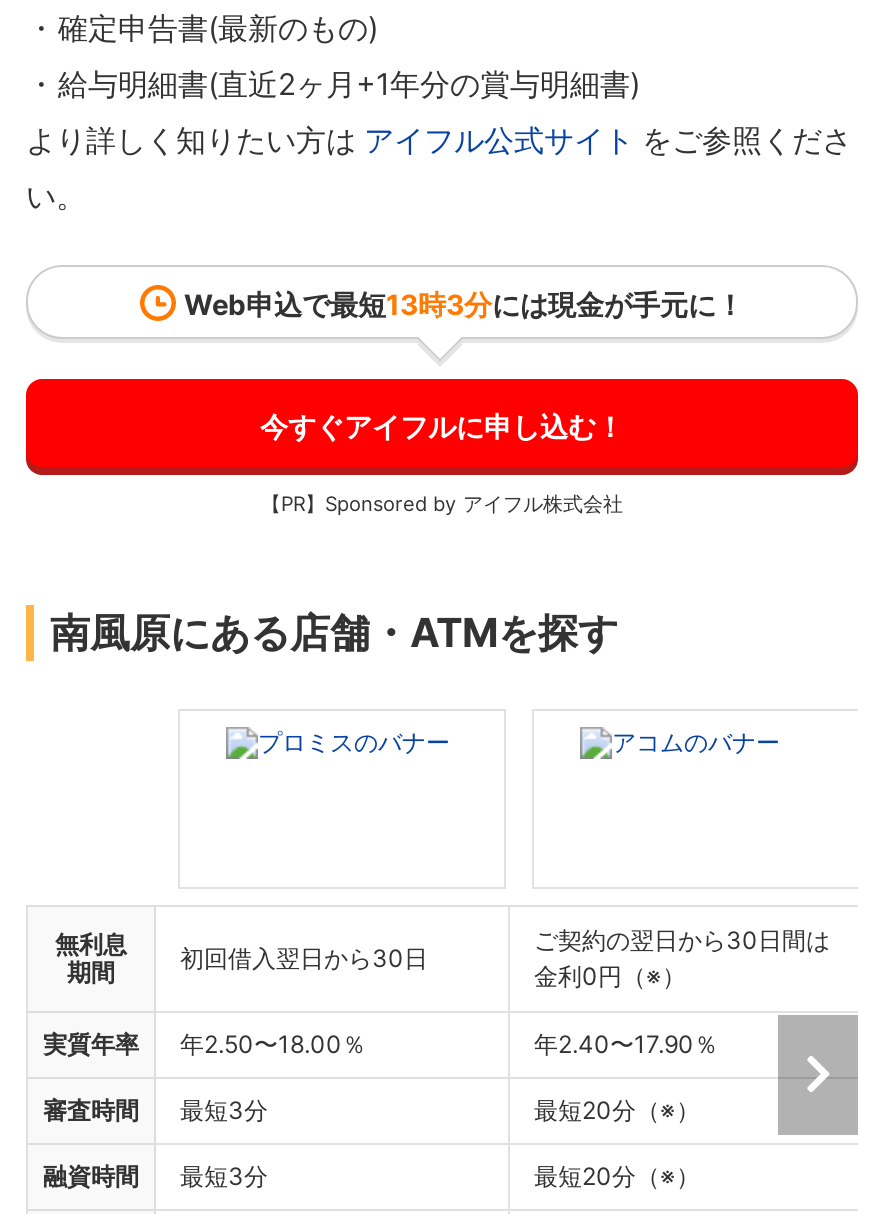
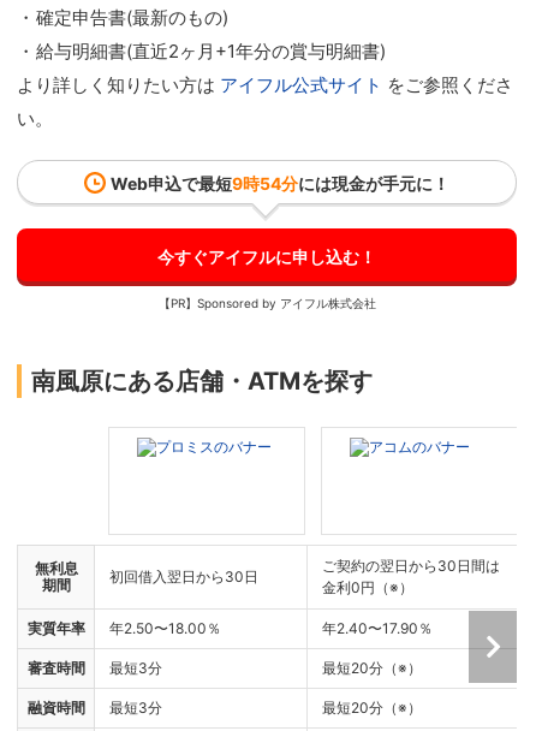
[184,287,744,321] Web申込で最短13時3分には現金が手元に！ -> [111,173,449,194] Web申込で最短9時54分には現金が手元に！

